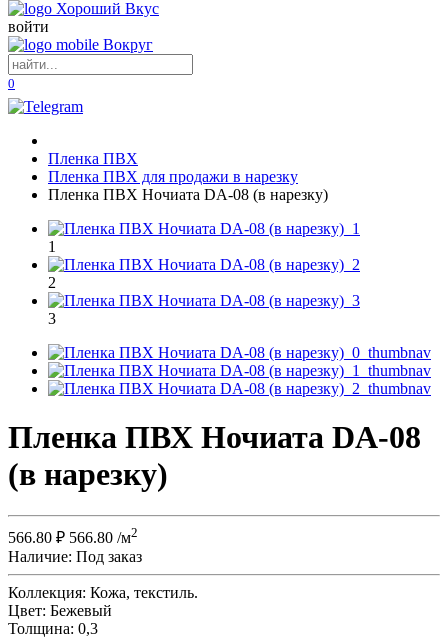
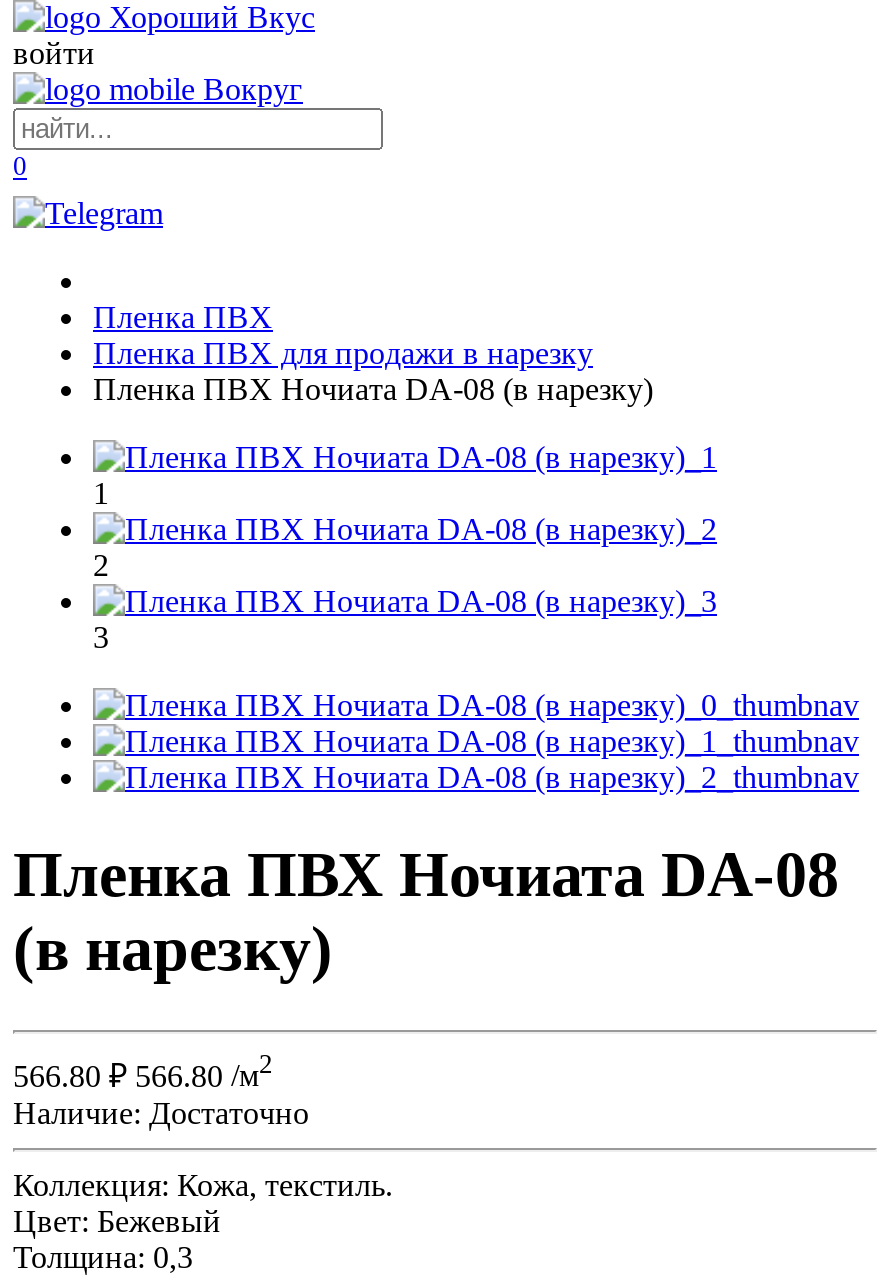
[8,548,142,565] Наличие: Под заказ -> [13,1096,309,1130] Наличие: Достаточно

